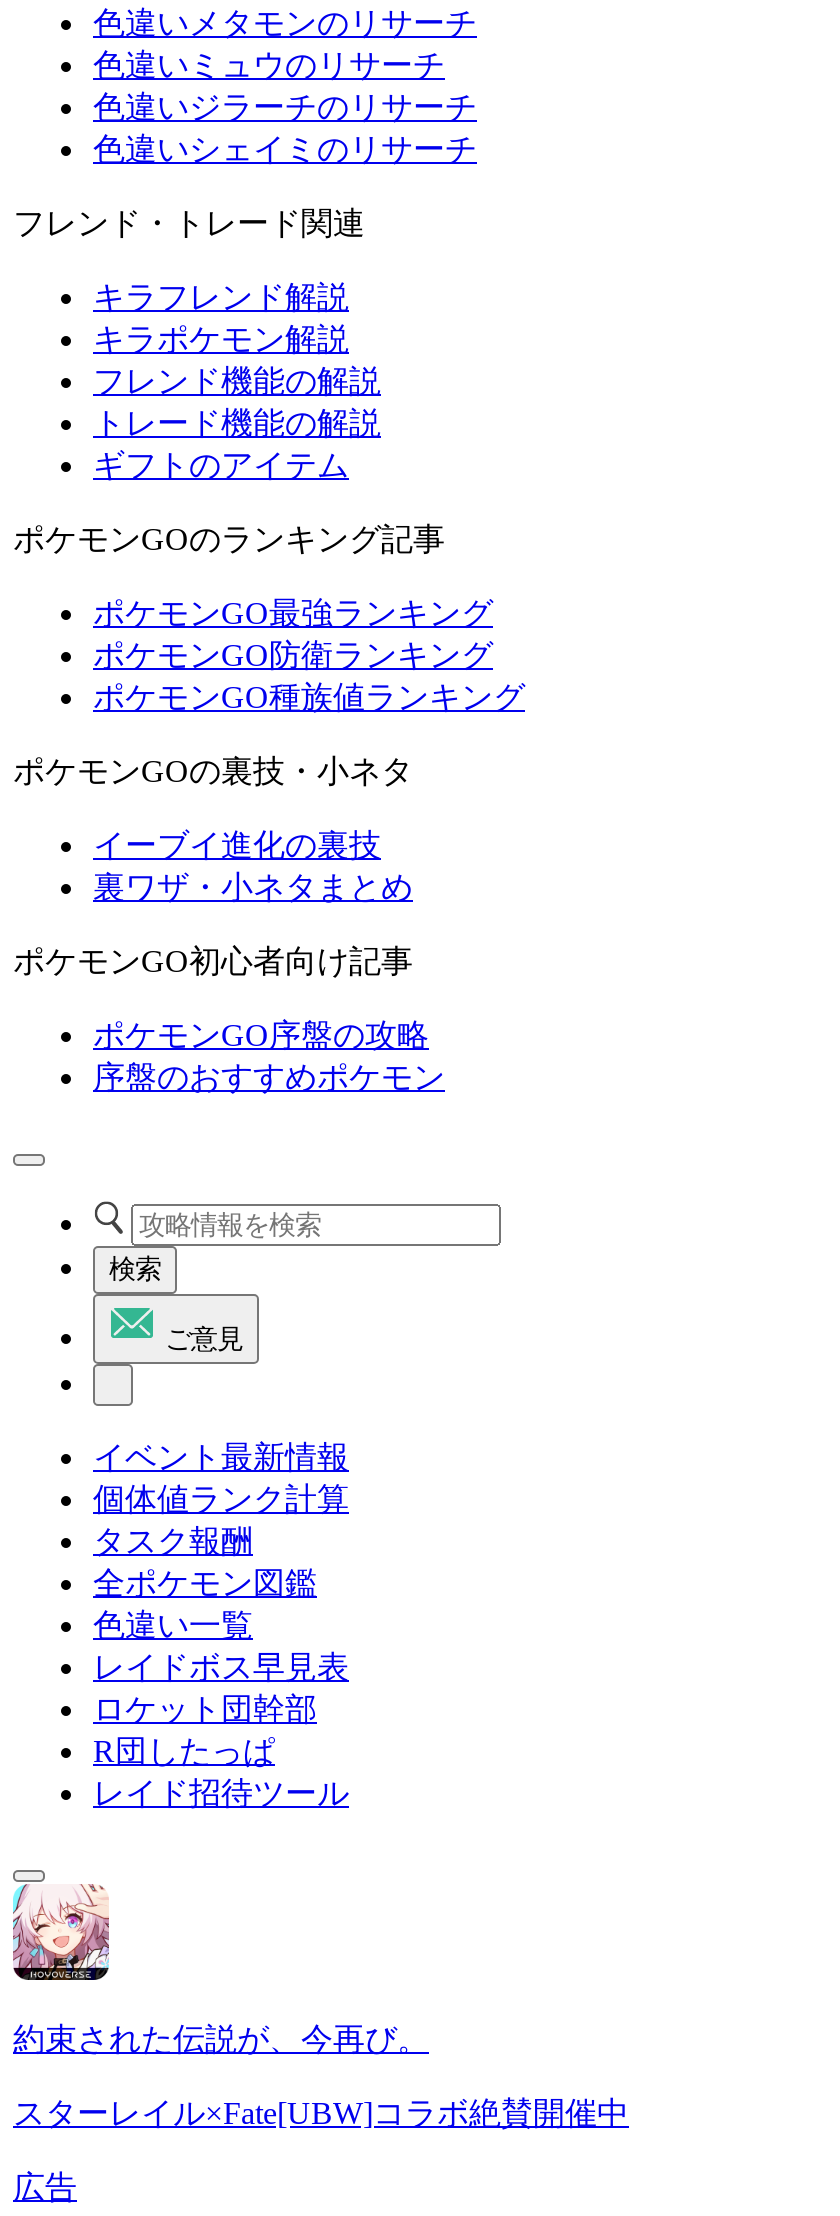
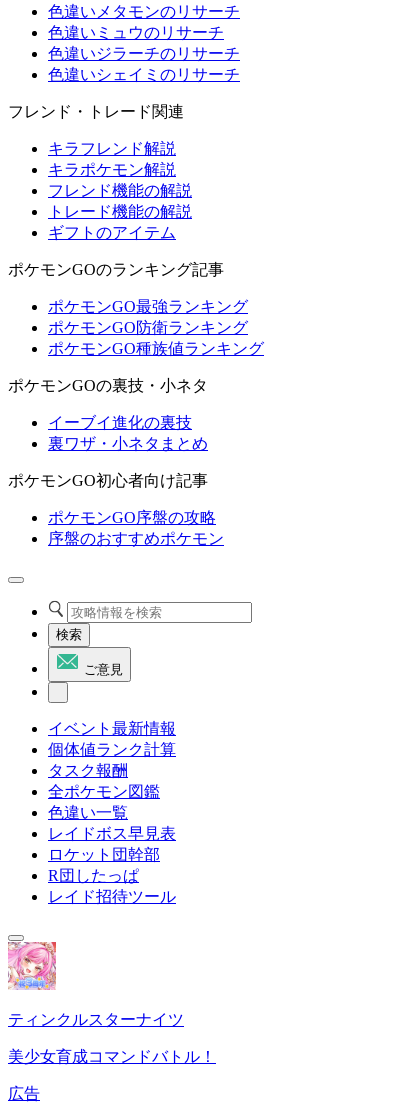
[11,1882,429,2056] [image] | 約束された伝説が、今再び。 -> [7,941,184,1028] [image] | ティンクルスターナイツ
[13,2096,629,2130] スターレイル×Fate[UBW]コラボ絶賛開催中 -> [8,1048,216,1065] 美少女育成コマンドバトル！

